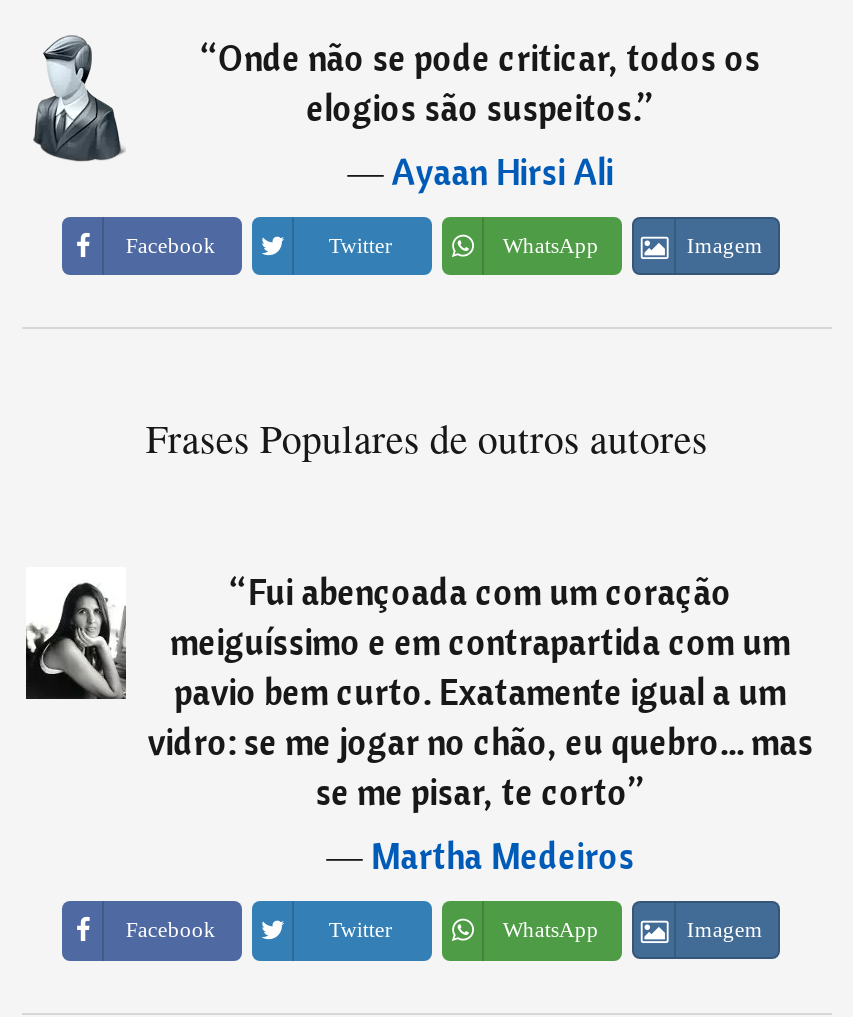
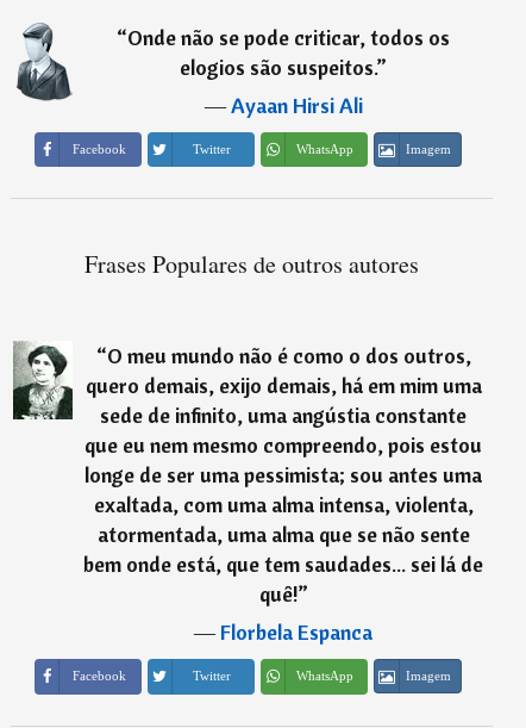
[26,570,813,880] [image] | “Fui abençoada com um coração | meiguíssimo e em contrapartida com um | pavio bem curto. Exatamente igual a um | vidro: se me jogar no chão, eu quebro... mas | se me pisar, te corto” | ― Martha Medeiros -> [12,341,483,646] [image] | “O meu mundo não é como o dos outros, | quero demais, exijo demais, há em mim uma | sede de infinito, uma angústia constante | que eu nem mesmo compreendo, pois estou | longe de ser uma pessimista; sou antes uma | exaltada, com uma alma intensa, violenta, | atormentada, uma alma que se não sente | bem onde está, que tem saudades... sei lá de | quê!” | ― Florbela Espanca

